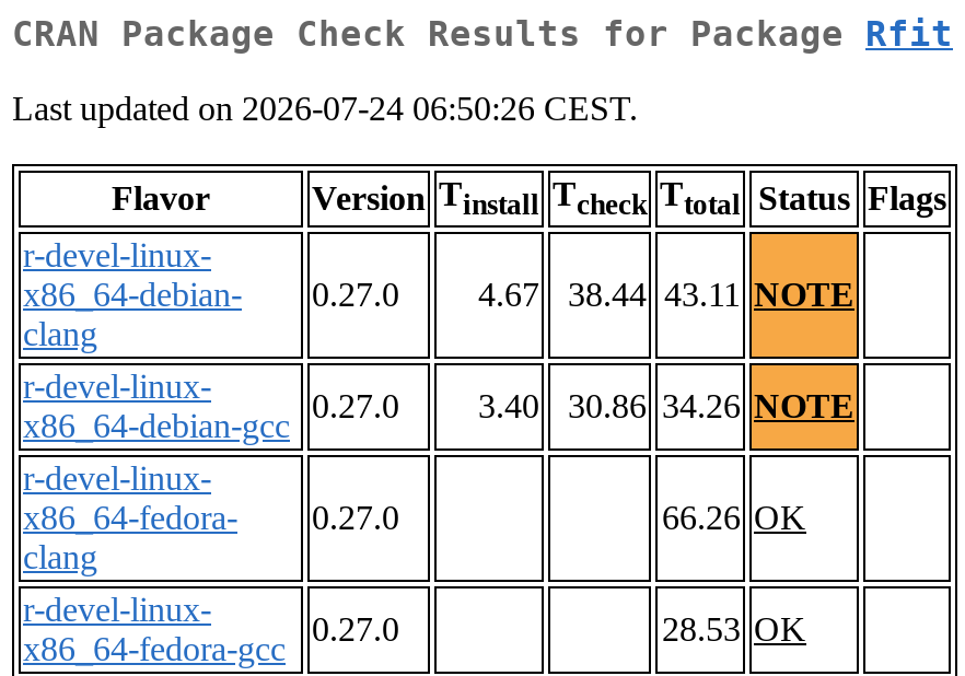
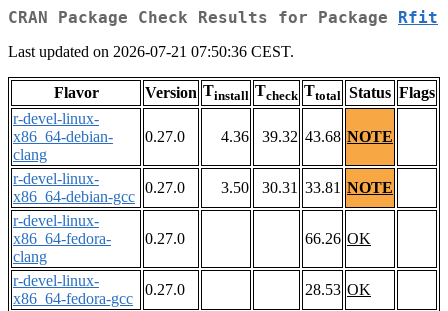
[12,90,638,128] Last updated on 2026-07-24 06:50:26 CEST. -> [8,43,294,60] Last updated on 2026-07-21 07:50:36 CEST.
[478,276,539,313] 4.67 -> [221,128,249,145] 4.36
[568,276,854,313] 38.44 43.11 NOTE -> [262,128,393,145] 39.32 43.68 NOTE
[478,388,539,425] 3.40 -> [221,179,249,196] 3.50
[568,388,854,425] 30.86 34.26 NOTE -> [262,179,393,196] 30.31 33.81 NOTE

